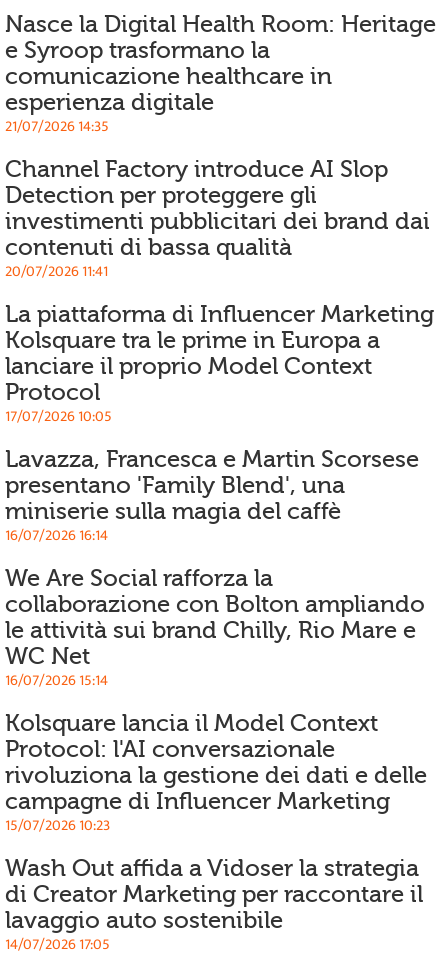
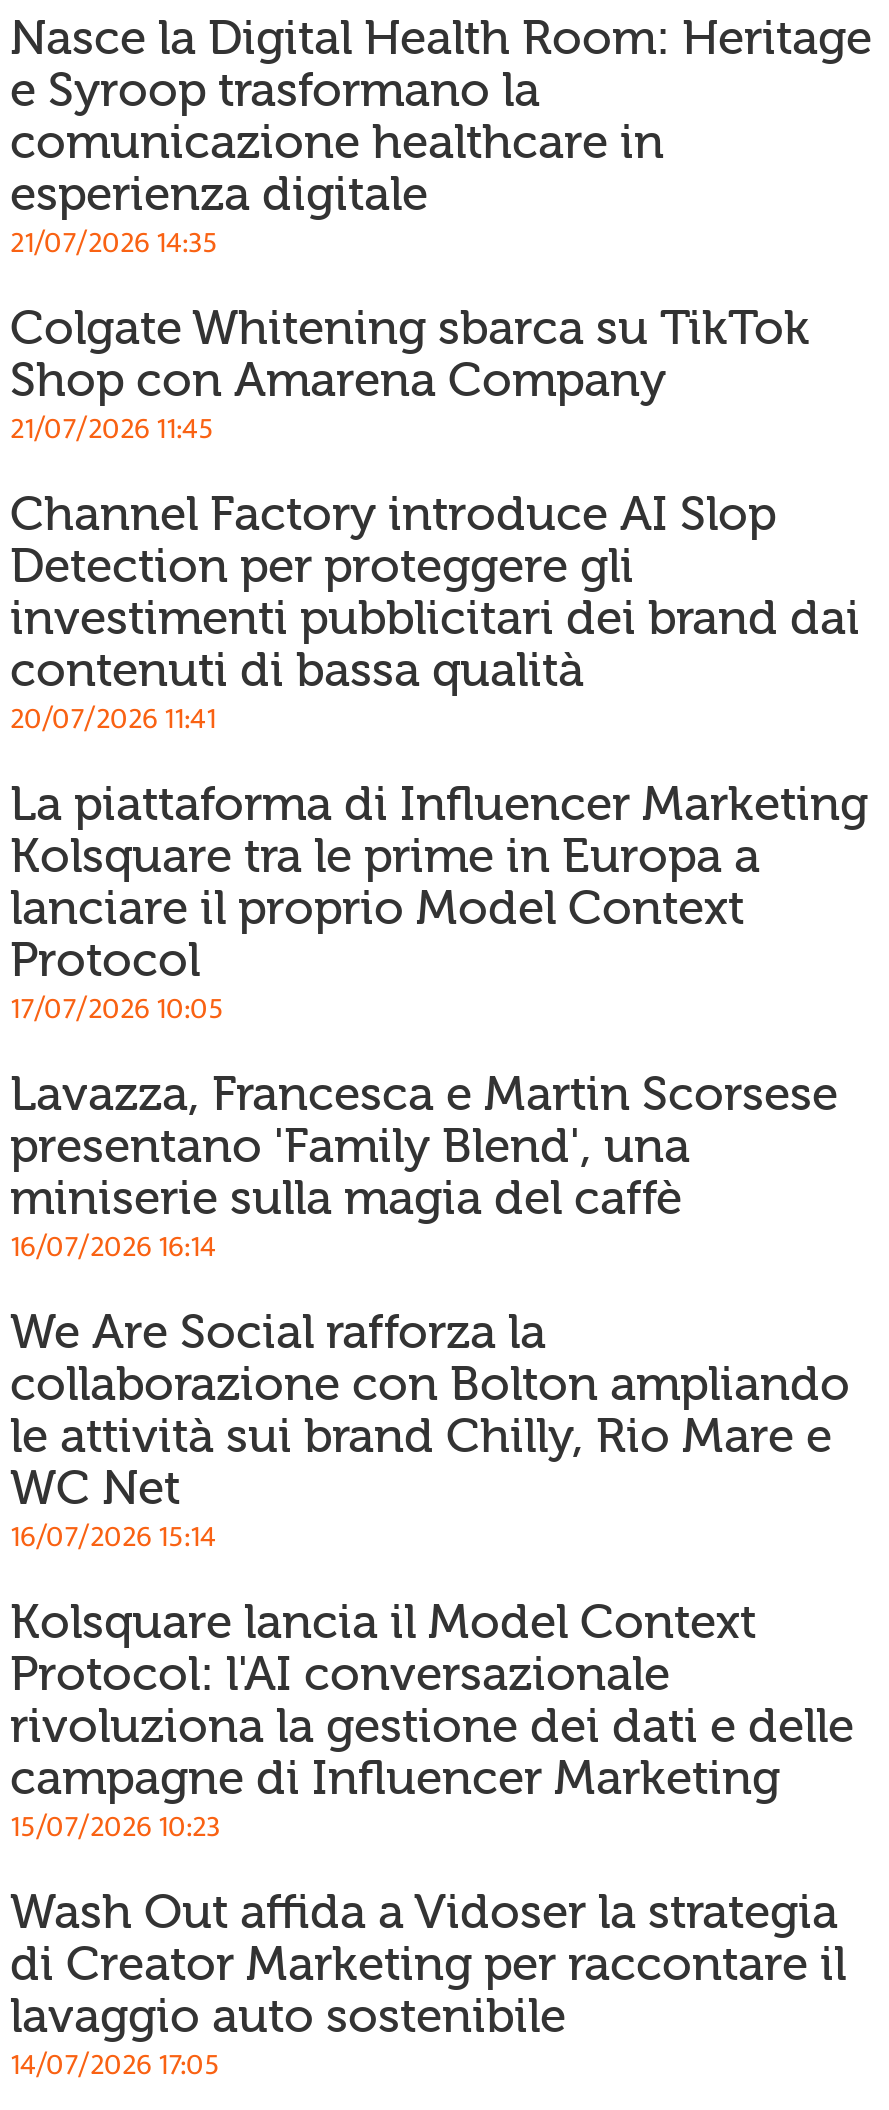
none -> [10,303,810,455] Colgate Whitening sbarca su TikTok | Shop con Amarena Company | 21/07/2026 11:45

